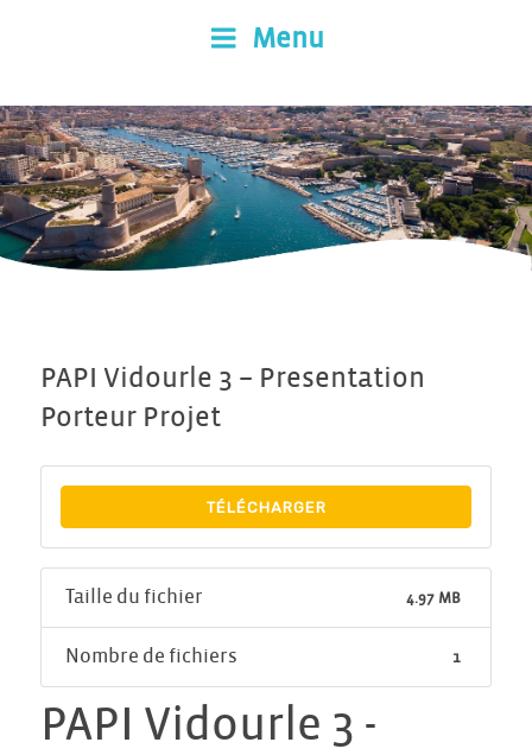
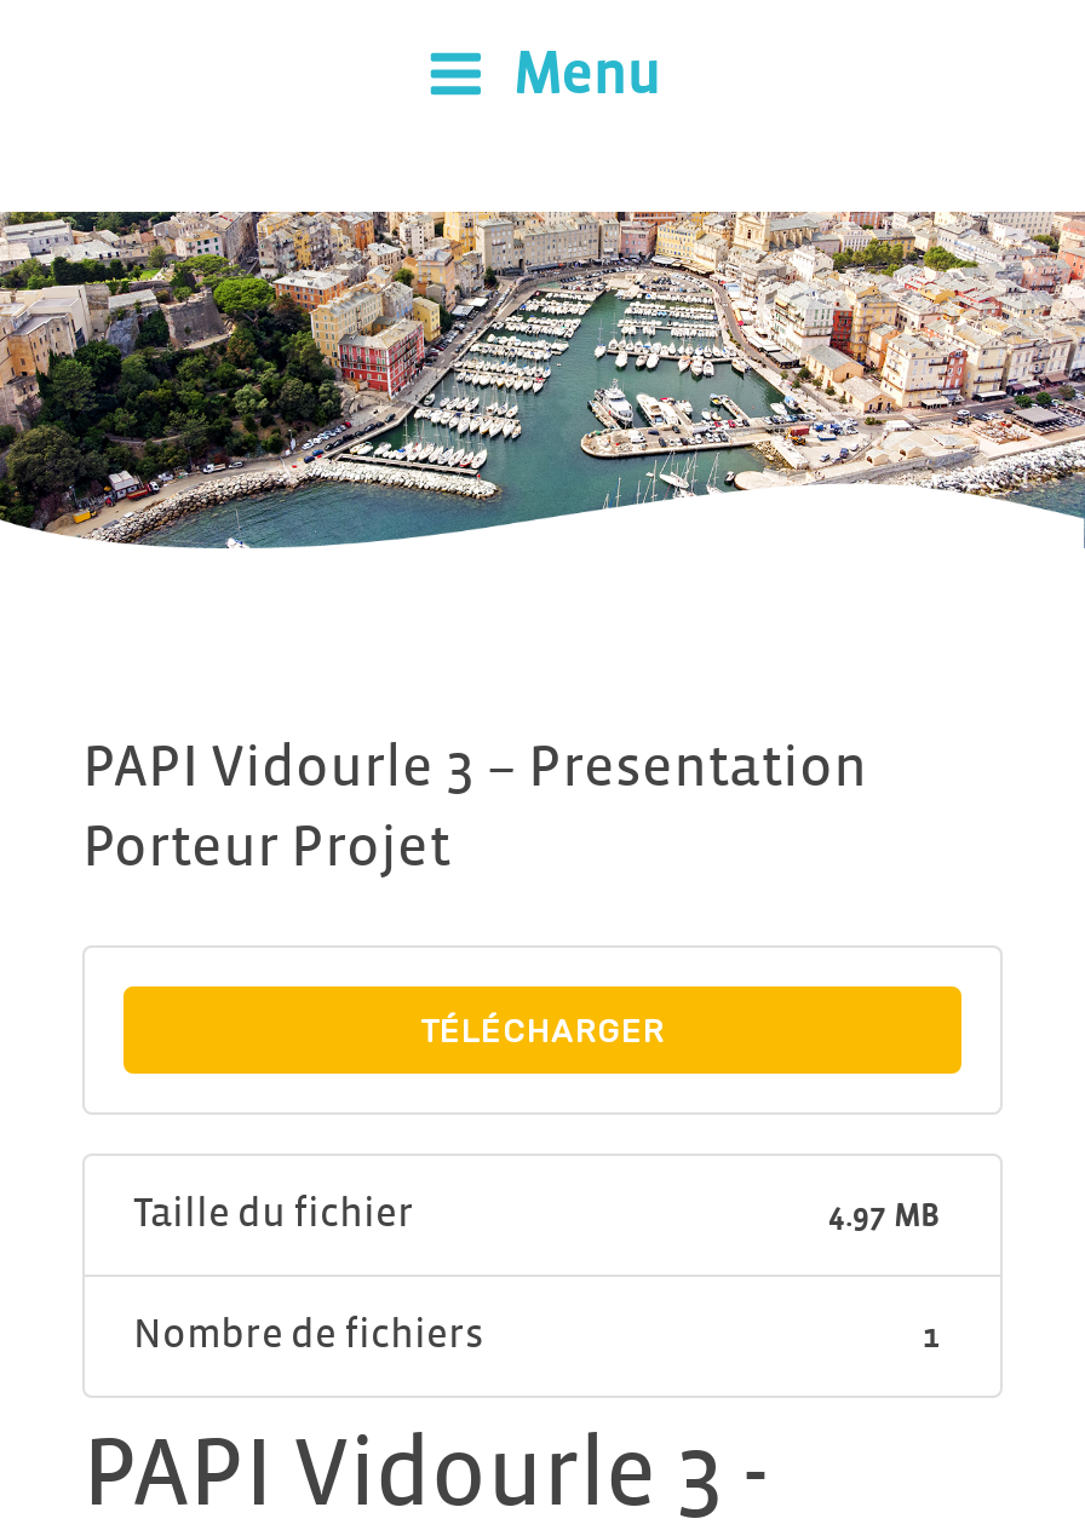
[4,104,528,272] [image] -> [7,212,1078,548] [image]

